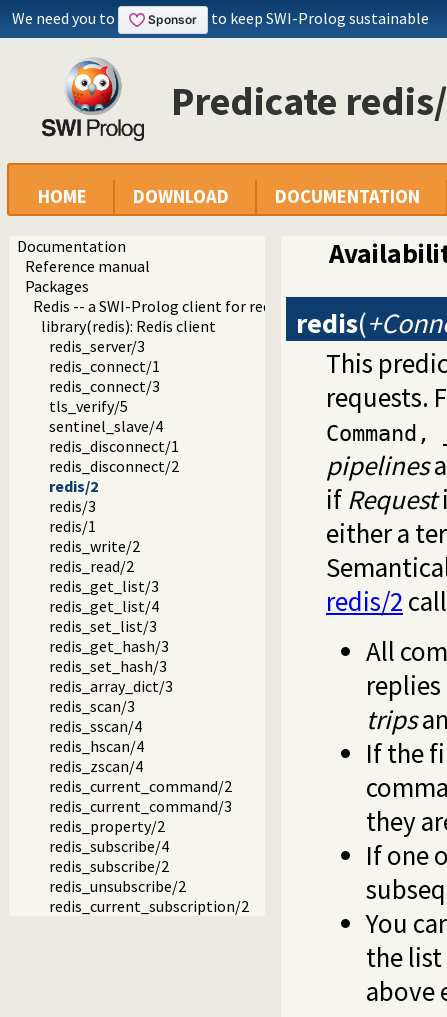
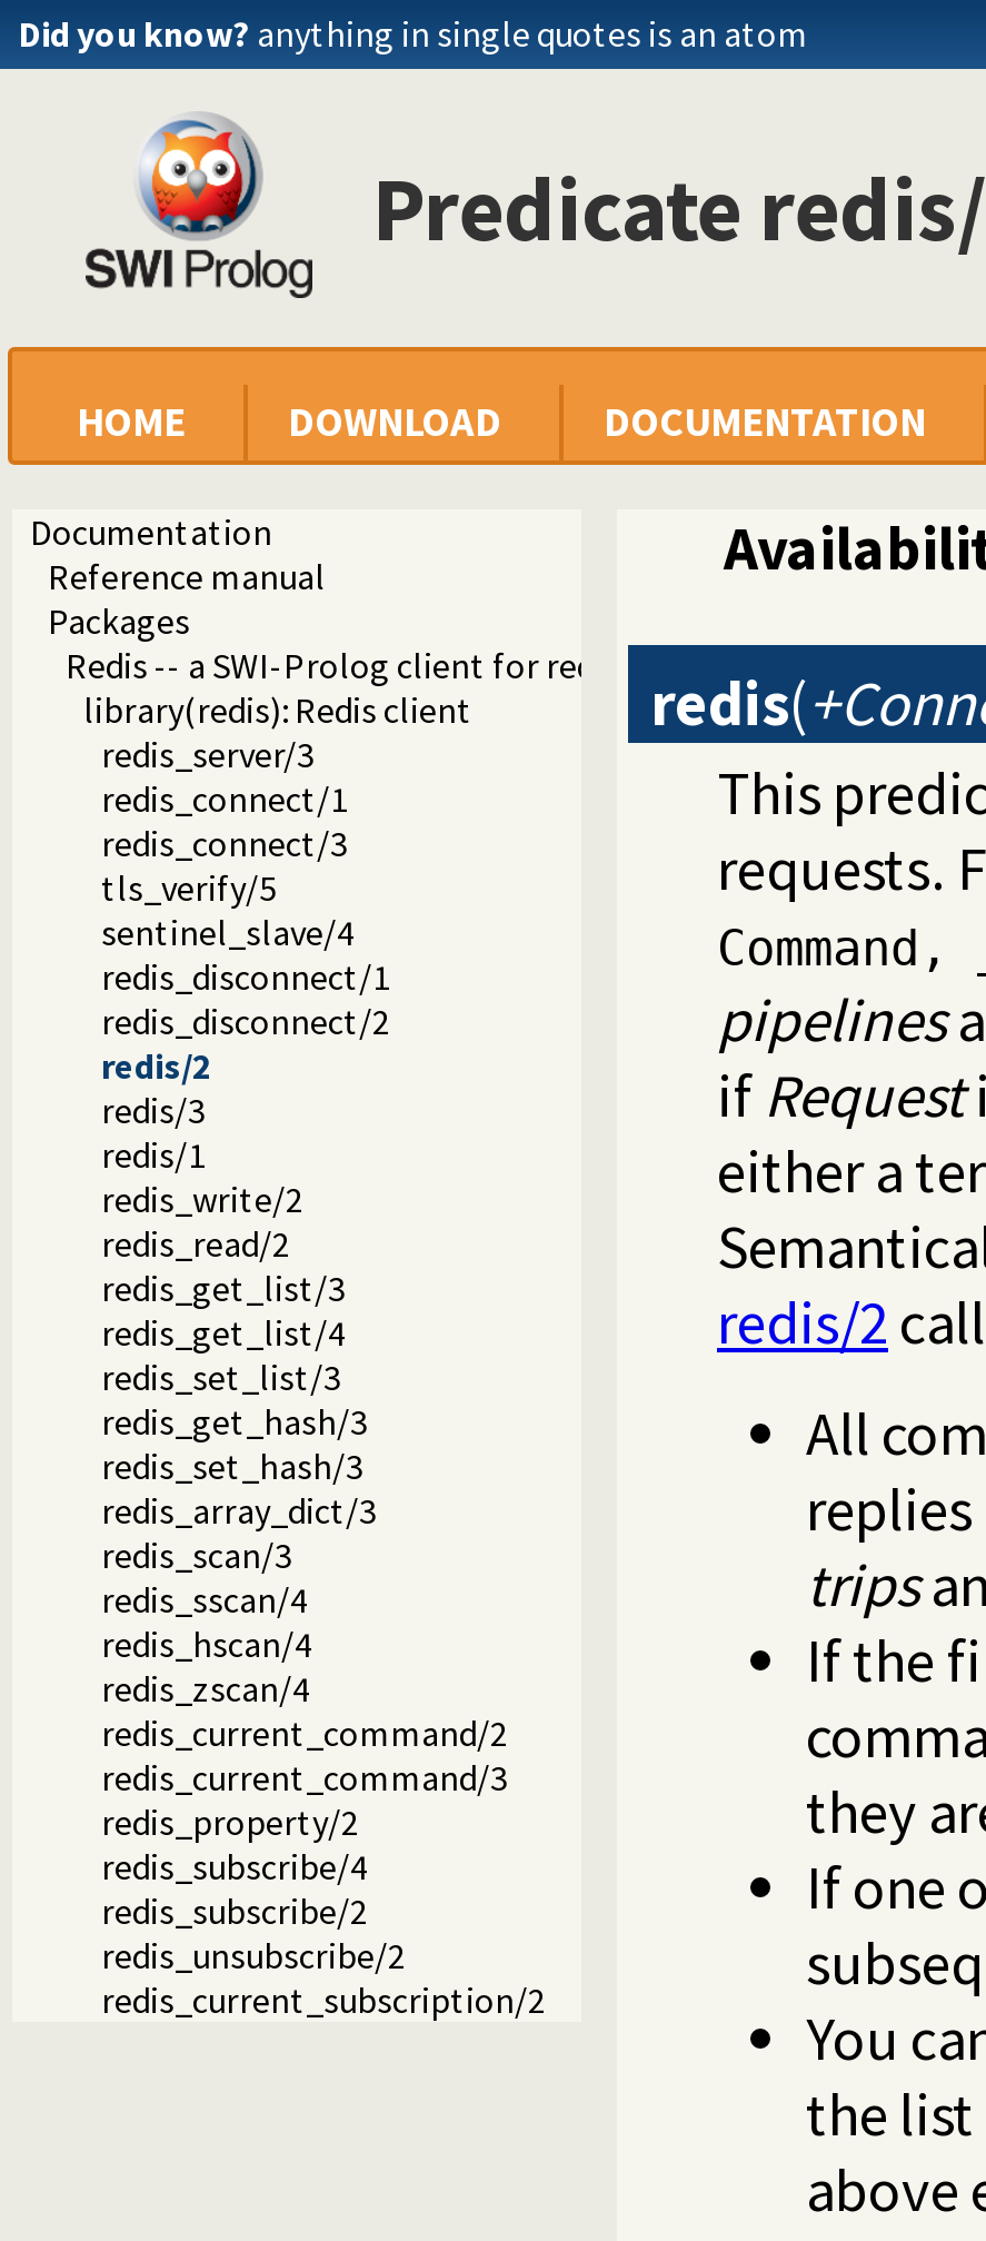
[12,8,429,28] We need you to | to keep SWI-Prolog sustainable -> [19,11,808,56] Did you know? anything in single quotes is an atom

